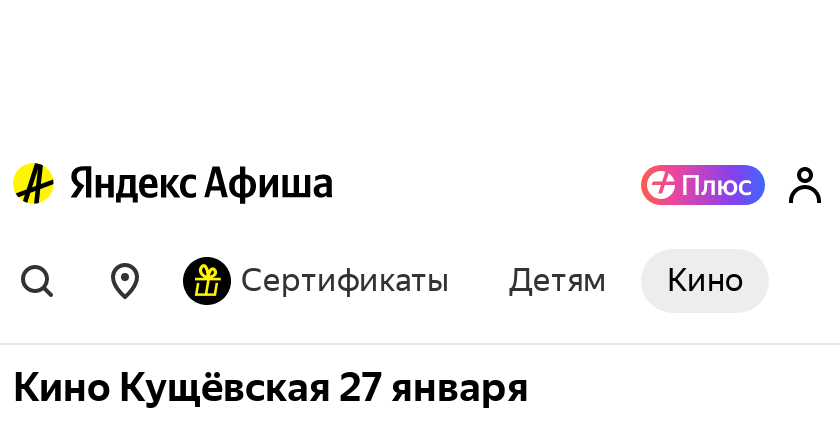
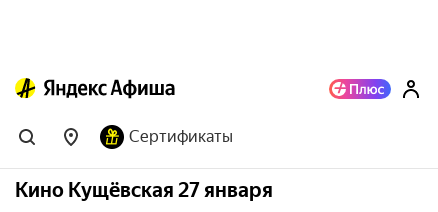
[509,261,743,299] Детям | Кино -> none

